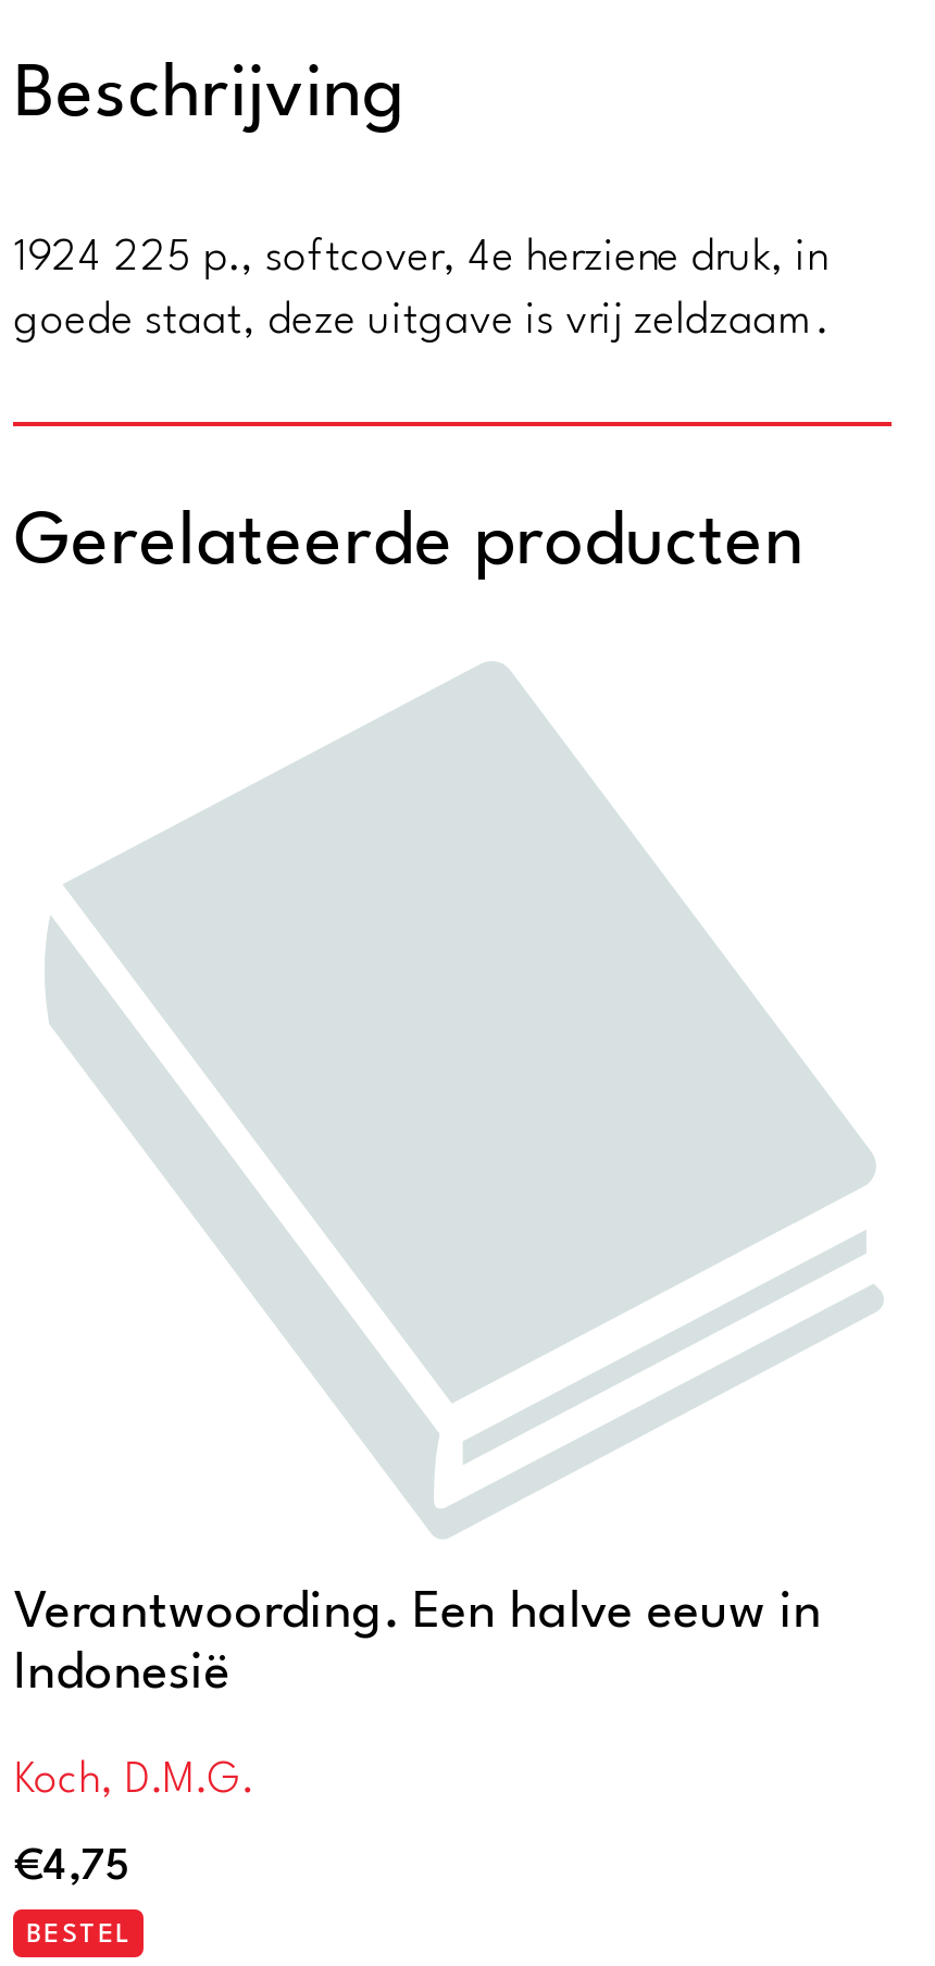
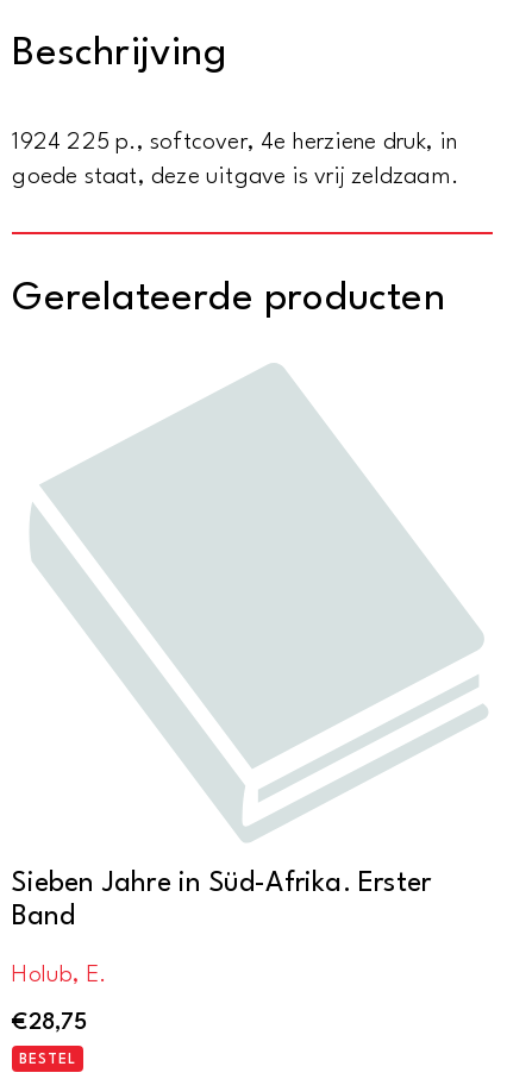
[14,1588,822,1702] Verantwoording. Een halve eeuw in | Indonesië -> [12,870,431,932] Sieben Jahre in Süd-Afrika. Erster | Band
[14,1760,254,1803] Koch, D.M.G. -> [12,964,106,988] Holub, E.
[14,1846,129,1889] €4,75 -> [12,1011,88,1035] €28,75

